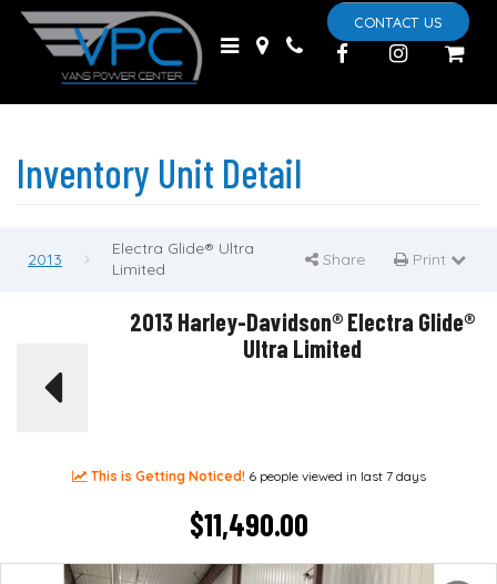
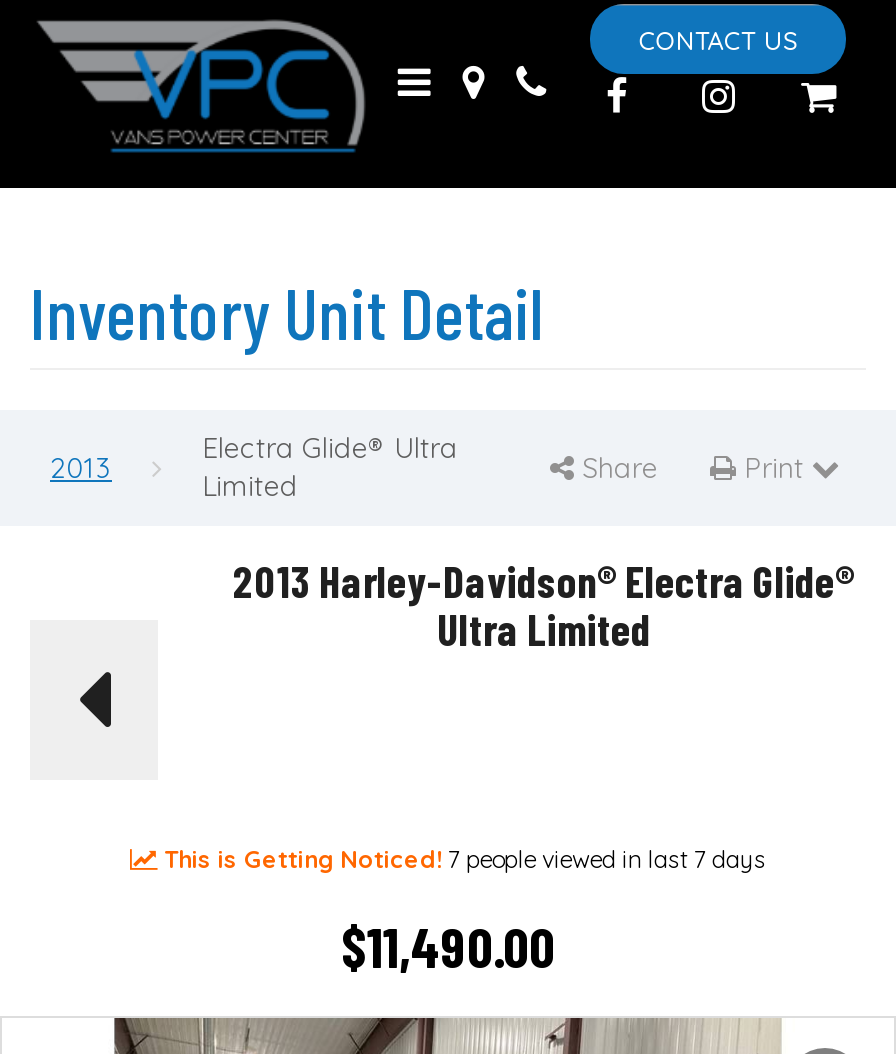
[87,468,425,484] This is Getting Noticed! 6 people viewed in last 7 days -> [158,844,766,874] This is Getting Noticed! 7 people viewed in last 7 days

